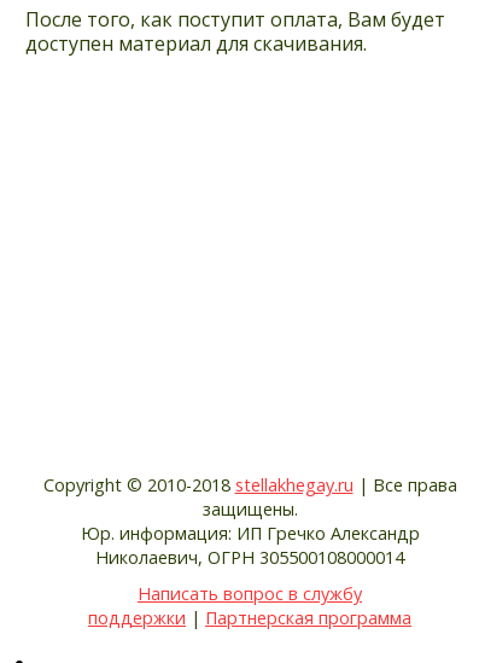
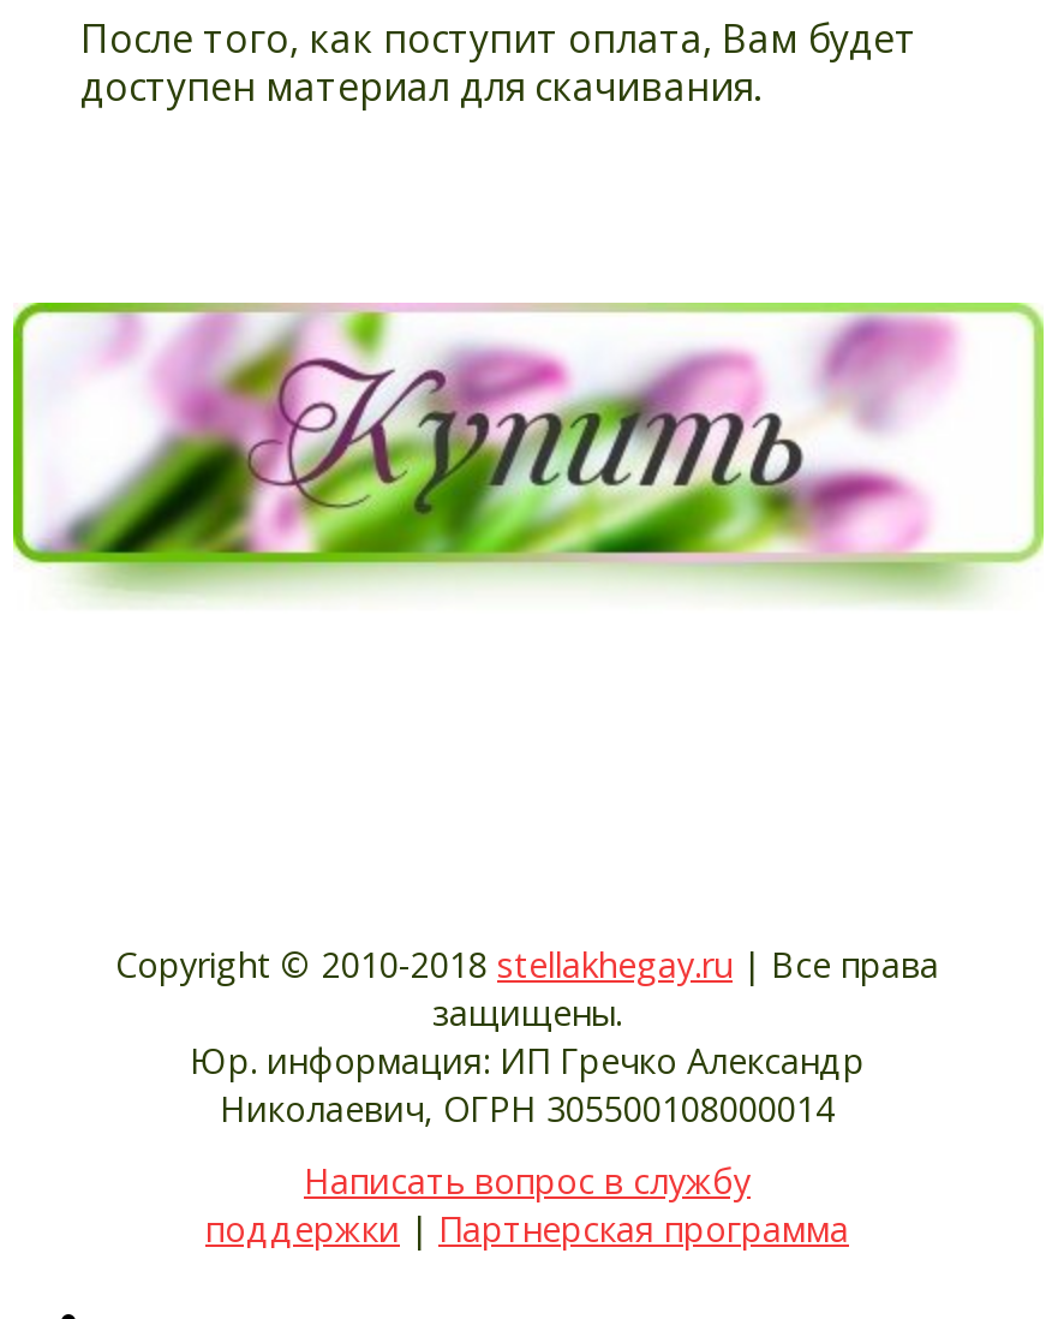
none -> [11,300,1046,605] [image]

